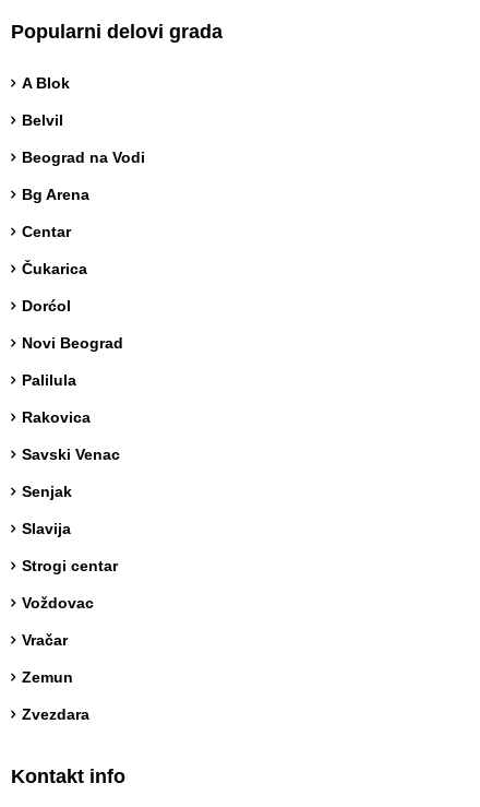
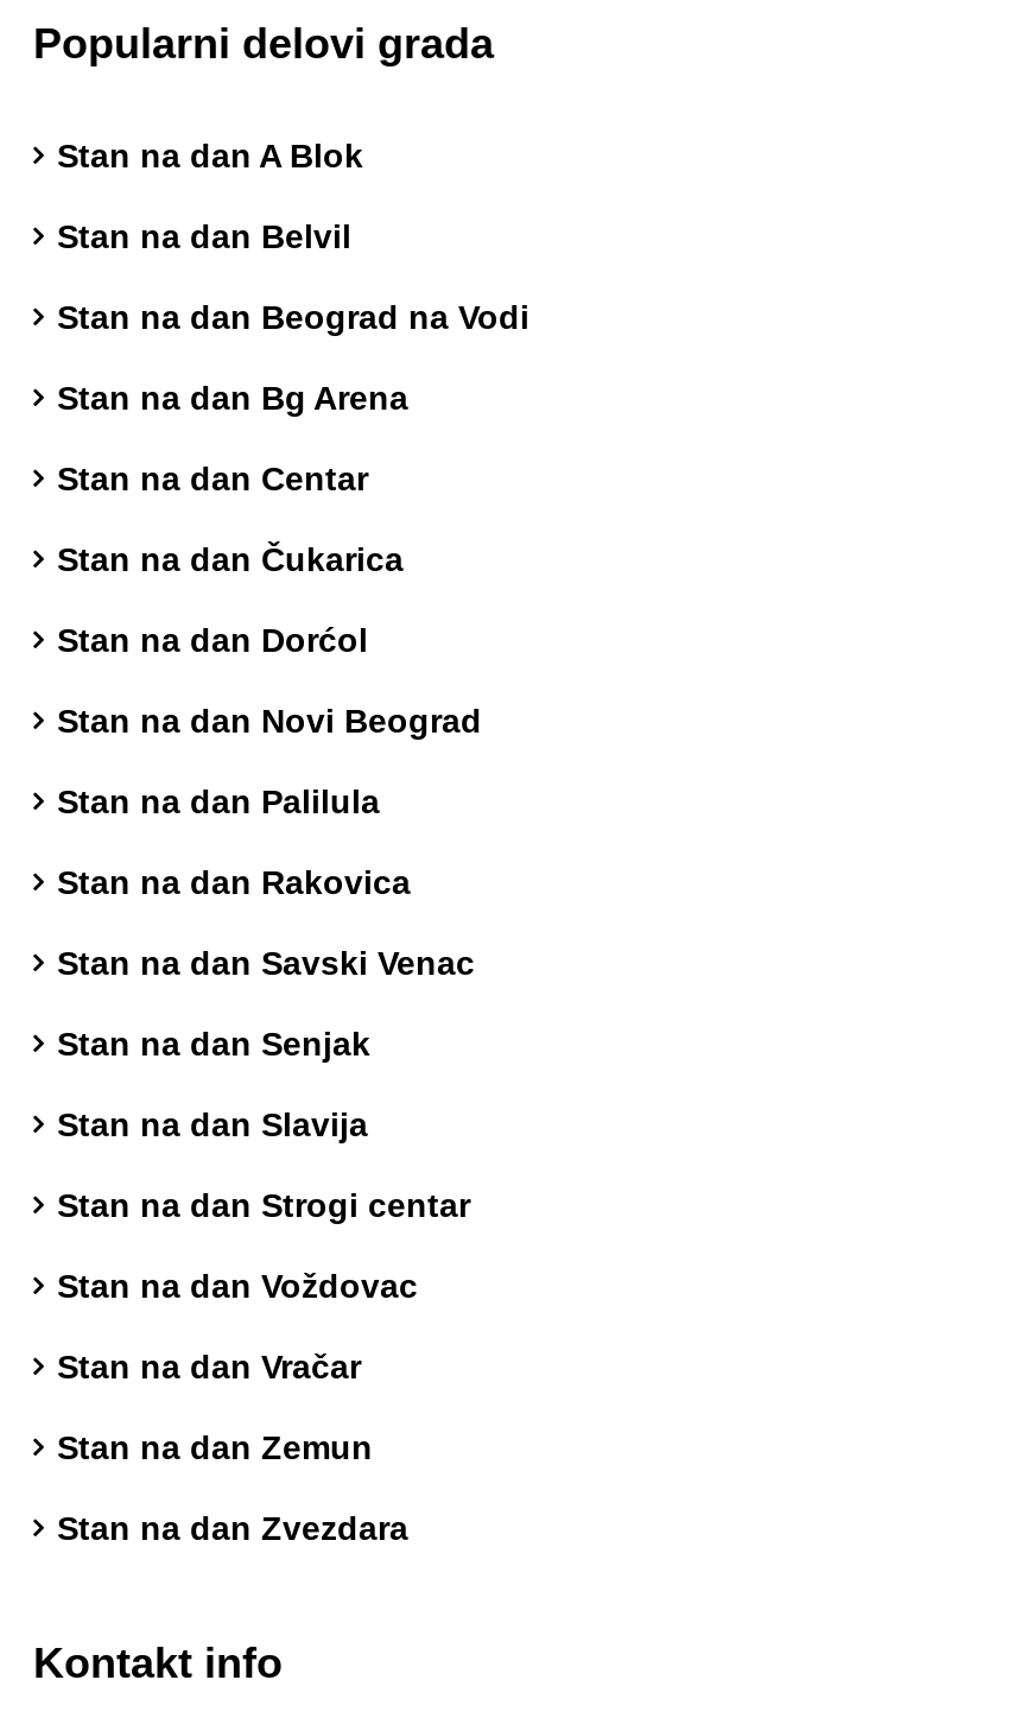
[22,74,70,92] A Blok -> [57,137,363,175] Stan na dan A Blok
[22,111,63,129] Belvil -> [57,217,351,255] Stan na dan Belvil
[22,149,145,166] Beograd na Vodi -> [57,298,529,336] Stan na dan Beograd na Vodi
[22,186,89,203] Bg Arena -> [57,379,408,417] Stan na dan Bg Arena
[22,223,71,240] Centar -> [57,459,368,497] Stan na dan Centar
[22,260,87,277] Čukarica -> [57,540,404,578] Stan na dan Čukarica
[22,297,71,315] Dorćol -> [57,621,368,659] Stan na dan Dorćol
[22,334,123,352] Novi Beograd -> [57,702,482,740] Stan na dan Novi Beograd
[22,371,76,389] Palilula -> [57,782,380,820] Stan na dan Palilula
[22,408,91,426] Rakovica -> [57,863,411,901] Stan na dan Rakovica
[22,446,120,463] Savski Venac -> [57,944,475,982] Stan na dan Savski Venac
[22,483,72,500] Senjak -> [57,1025,370,1063] Stan na dan Senjak
[22,520,71,537] Slavija -> [57,1105,368,1143] Stan na dan Slavija
[22,557,118,574] Strogi centar -> [57,1186,470,1224] Stan na dan Strogi centar
[22,594,94,612] Voždovac -> [57,1267,418,1305] Stan na dan Voždovac
[22,631,68,649] Vračar -> [57,1348,361,1386] Stan na dan Vračar
[22,668,73,686] Zemun -> [57,1428,373,1466] Stan na dan Zemun
[22,705,89,723] Zvezdara -> [57,1509,408,1547] Stan na dan Zvezdara

